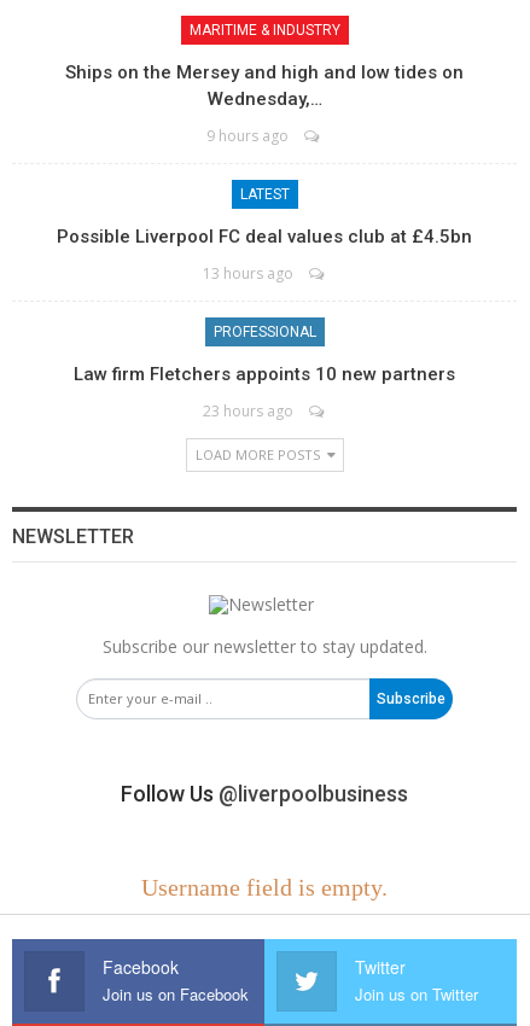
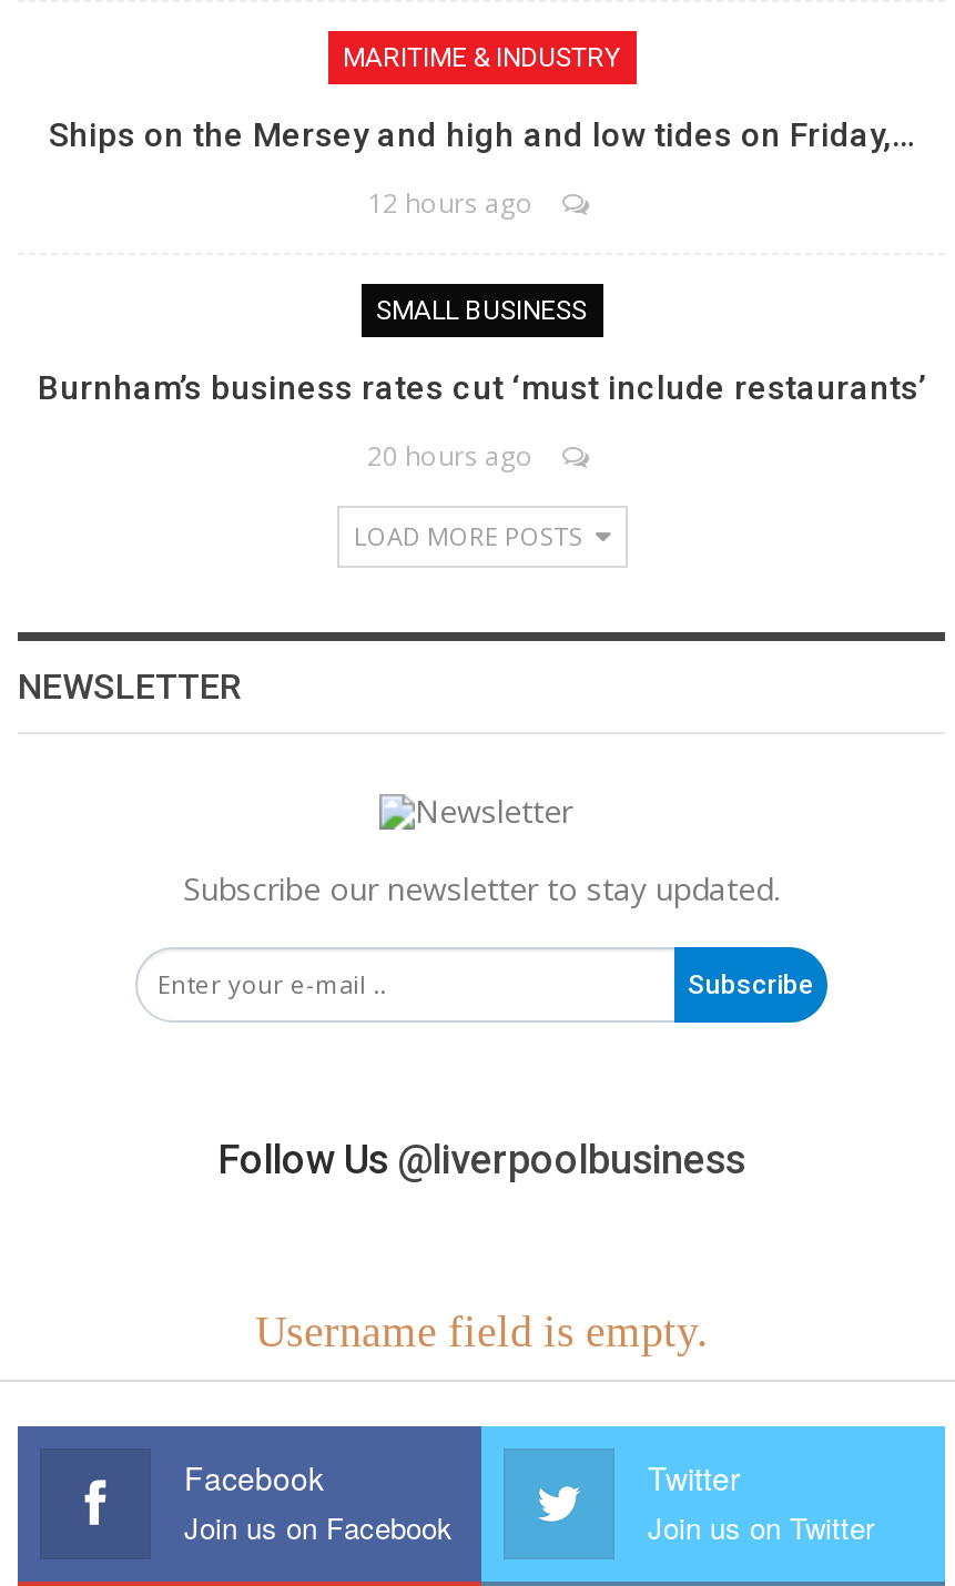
[57,62,472,422] Ships on the Mersey and high and low tides on | Wednesday,… | 9 hours ago | LATEST | Possible Liverpool FC deal values club at £4.5bn | 13 hours ago | PROFESSIONAL | Law firm Fletchers appoints 10 new partners | 23 hours ago -> [38,116,925,475] Ships on the Mersey and high and low tides on Friday,… | 12 hours ago | SMALL BUSINESS | Burnham’s business rates cut ‘must include restaurants’ | 20 hours ago

